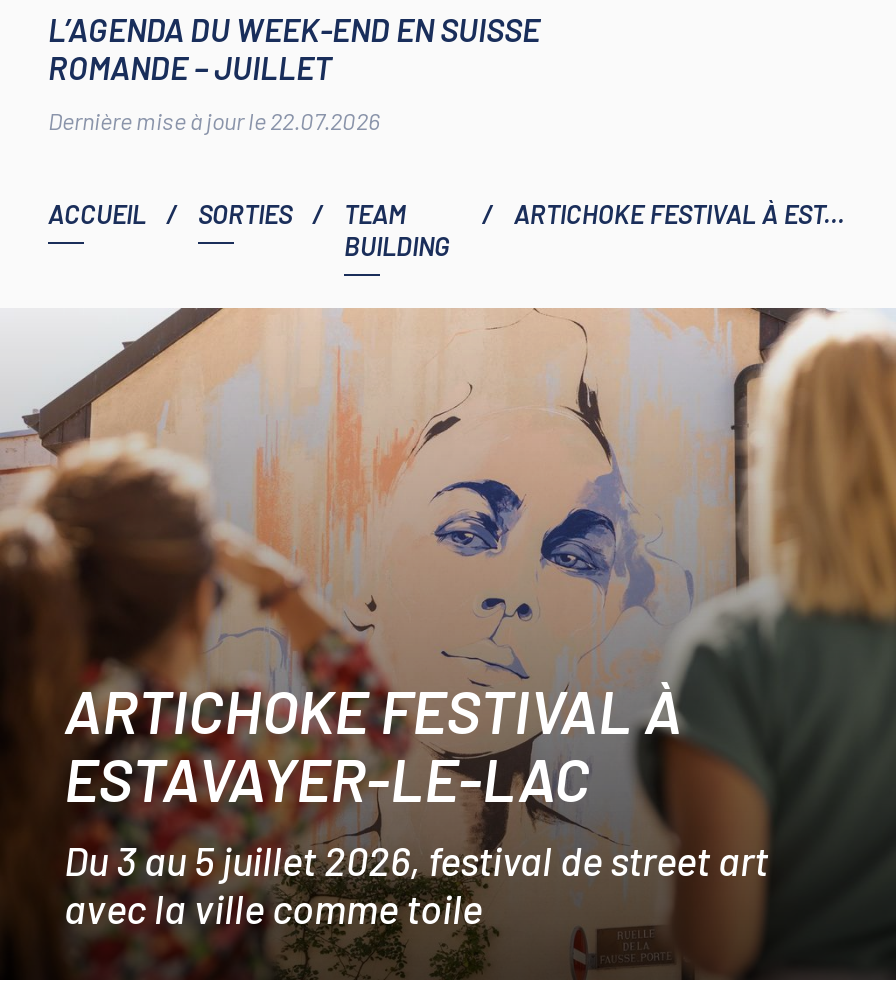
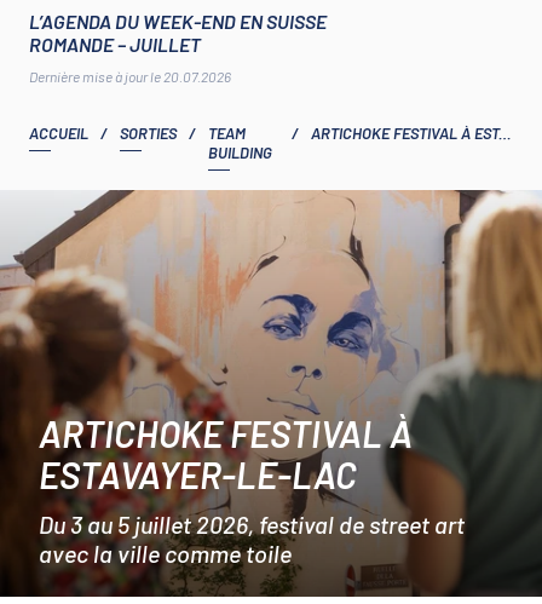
[48,106,380,134] Dernière mise à jour le 22.07.2026 -> [29,68,231,85] Dernière mise à jour le 20.07.2026

